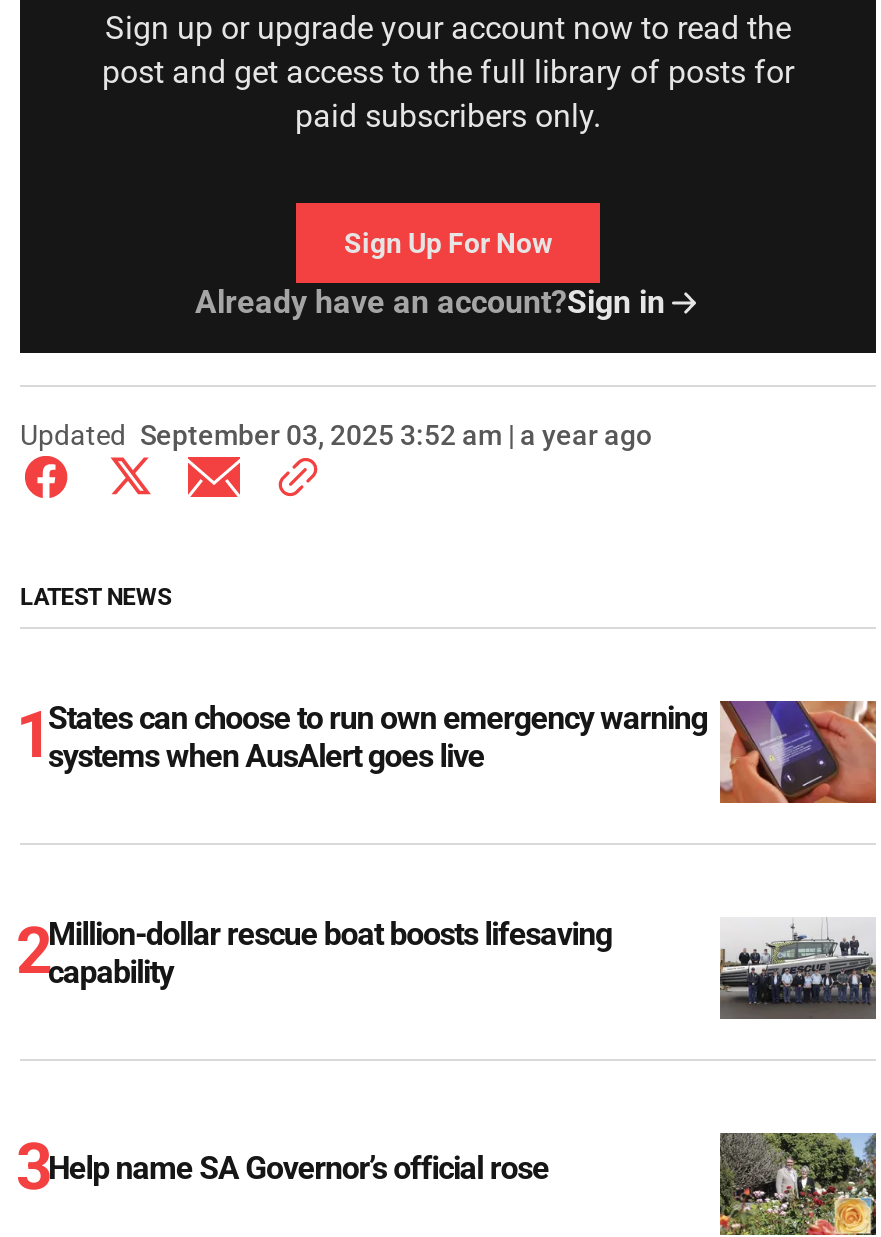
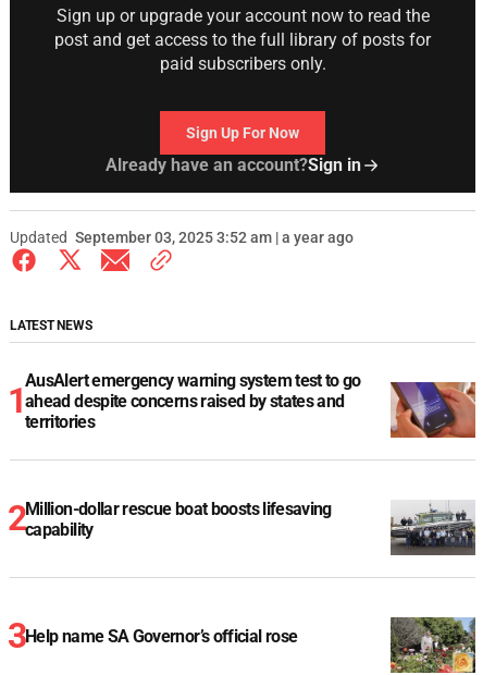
[48,698,707,774] States can choose to run own emergency warning | systems when AusAlert goes live -> [25,370,361,432] AusAlert emergency warning system test to go | ahead despite concerns raised by states and | territories

